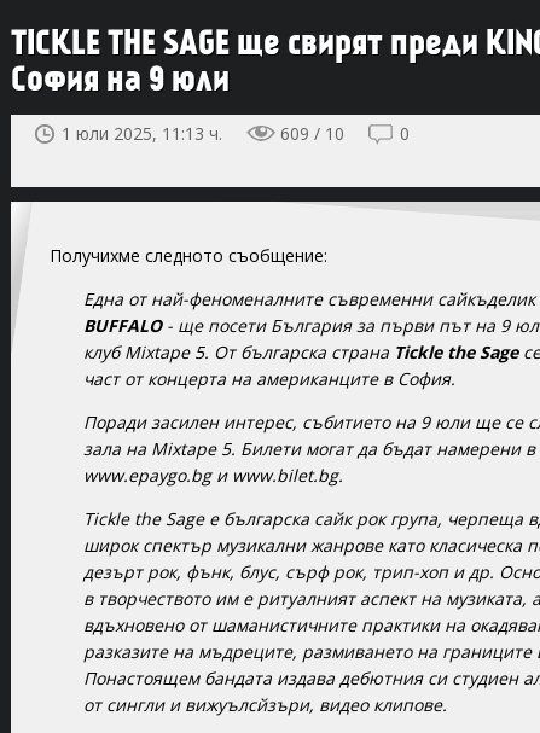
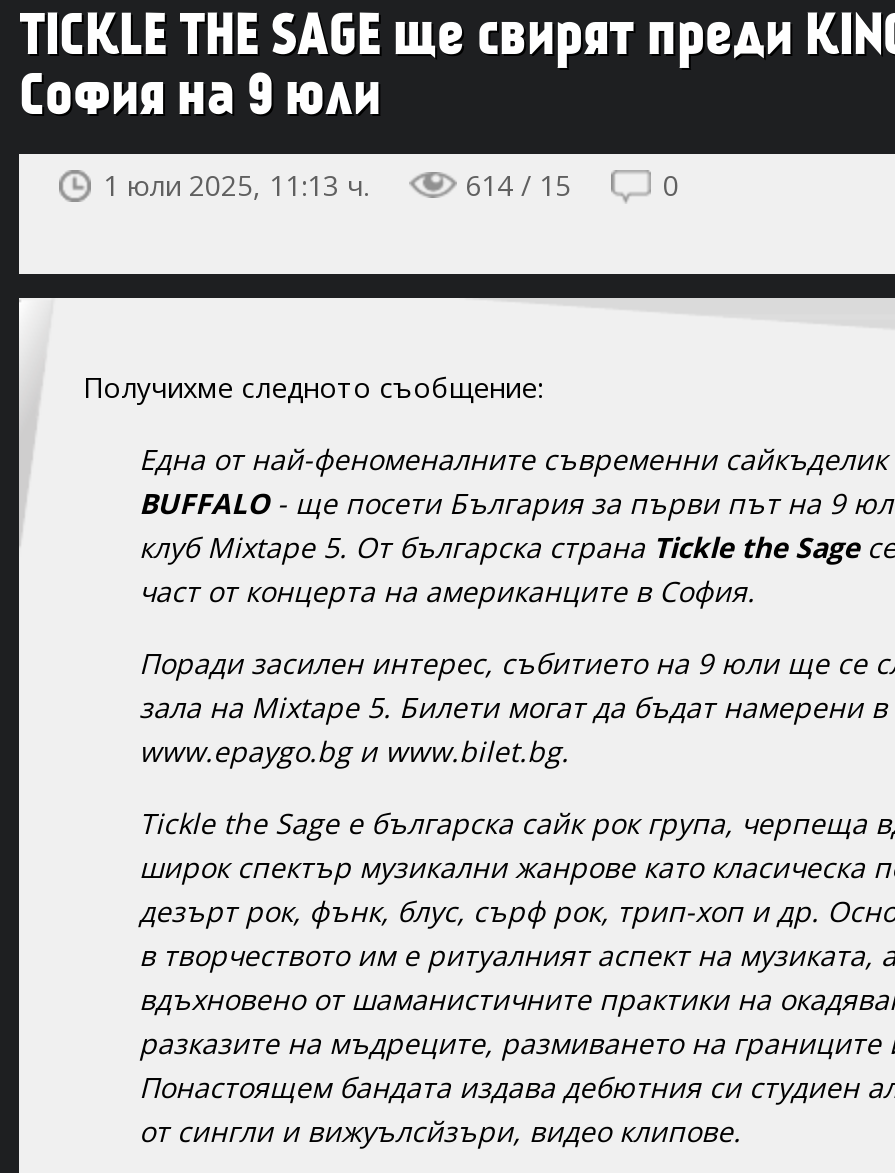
[280,122,344,145] 609 / 10 -> [465,166,571,204] 614 / 15

